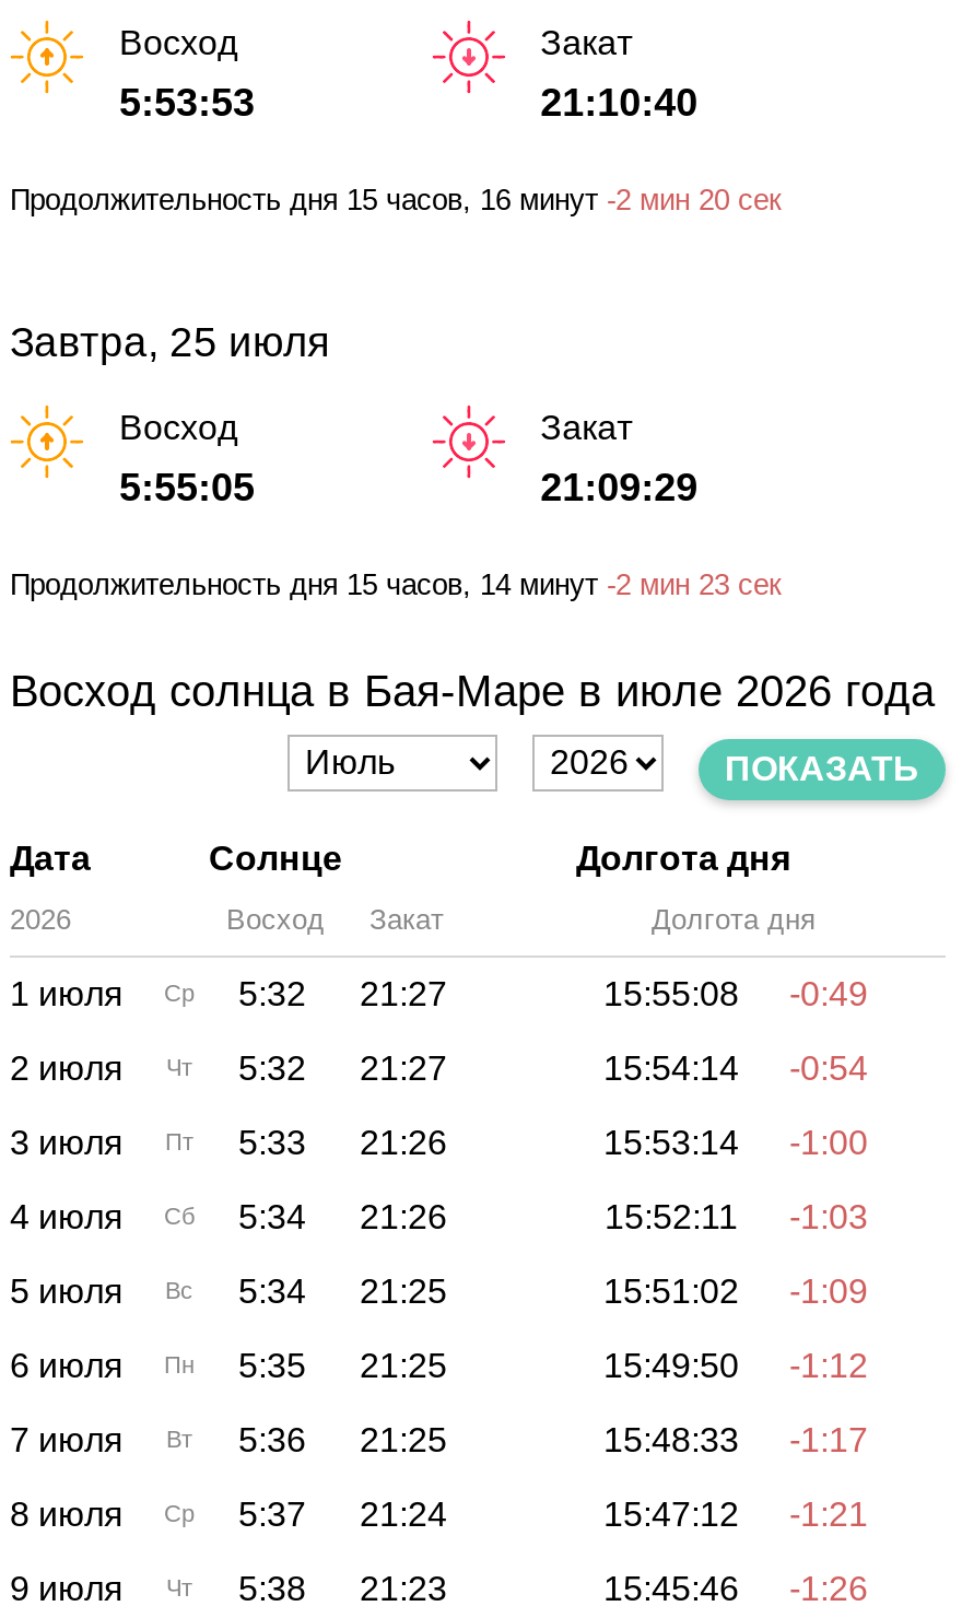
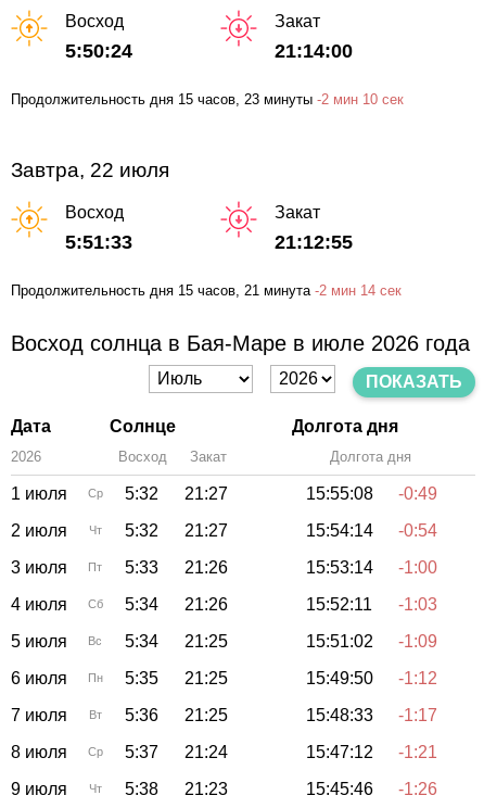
[119,81,255,125] 5:53:53 -> [65,40,132,62] 5:50:24
[540,81,698,125] 21:10:40 -> [274,40,352,62] 21:14:00
[10,184,782,216] Продолжительность дня 15 часов, 16 минут -2 мин 20 сек -> [11,91,404,108] Продолжительность дня 15 часов, 23 минуты -2 мин 10 сек
[10,319,329,365] Завтра, 25 июля -> [11,159,169,181] Завтра, 22 июля
[119,466,255,510] 5:55:05 -> [65,232,132,253] 5:51:33
[540,466,698,510] 21:09:29 -> [274,232,352,253] 21:12:55
[10,569,782,602] Продолжительность дня 15 часов, 14 минут -2 мин 23 сек -> [11,283,402,299] Продолжительность дня 15 часов, 21 минута -2 мин 14 сек

